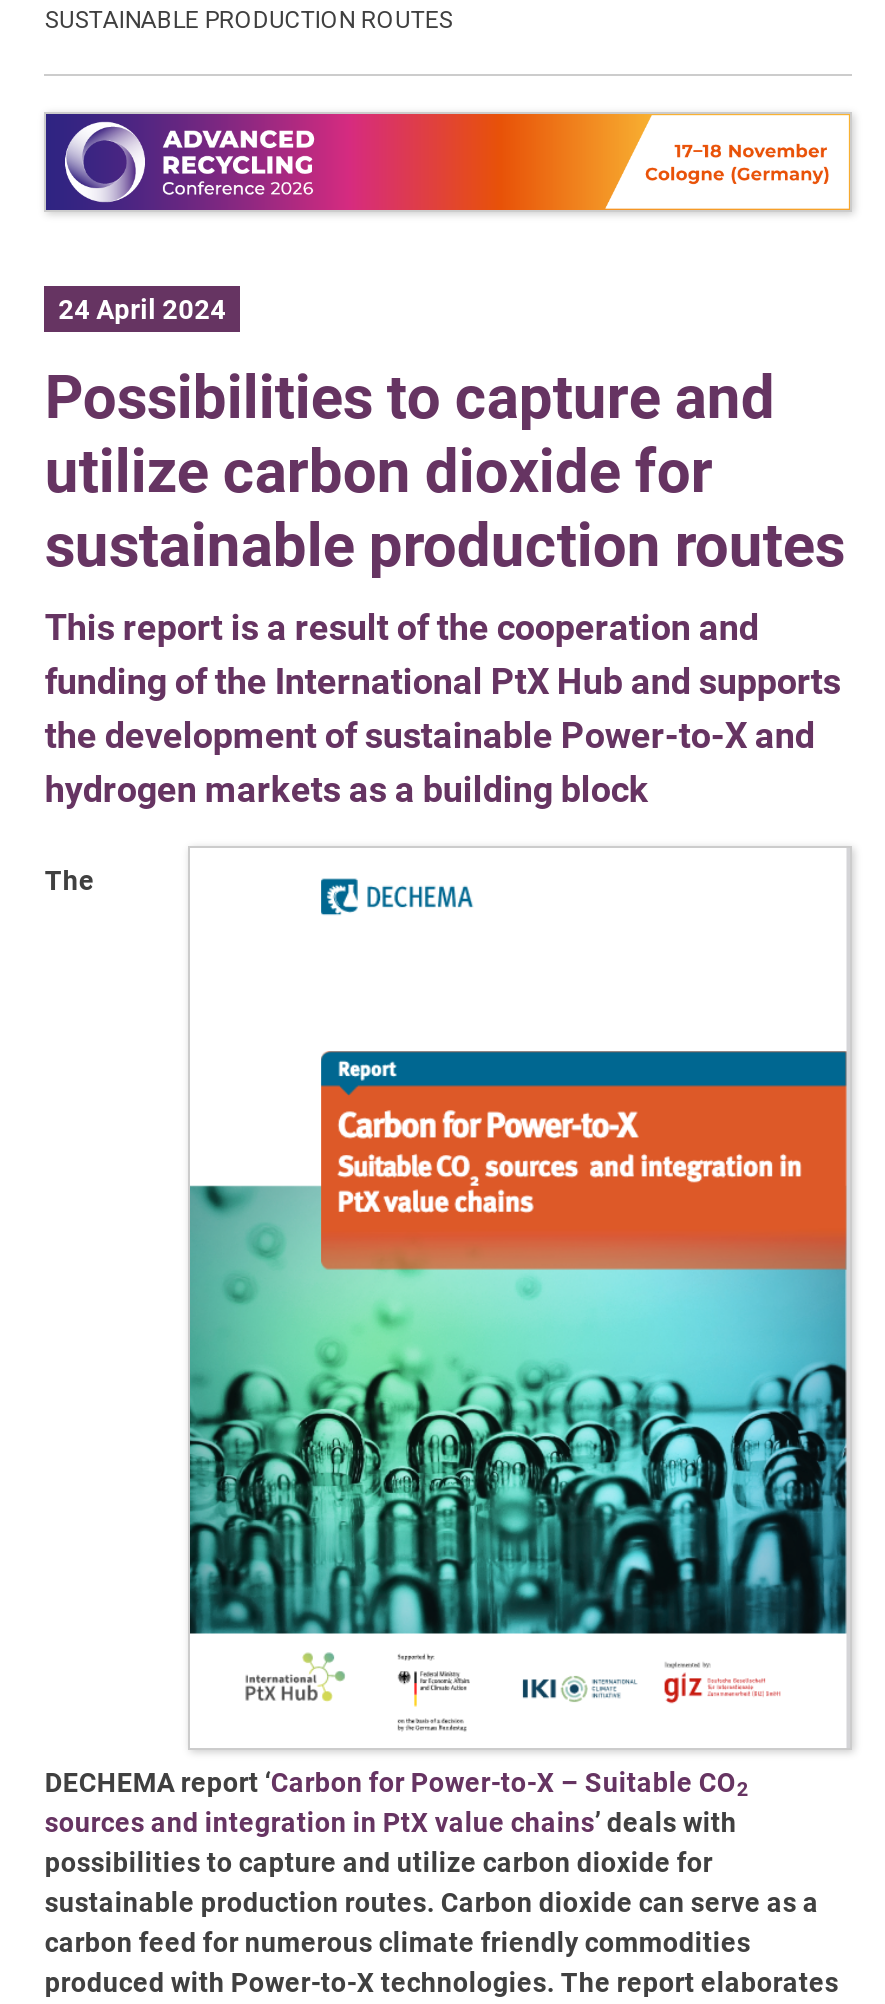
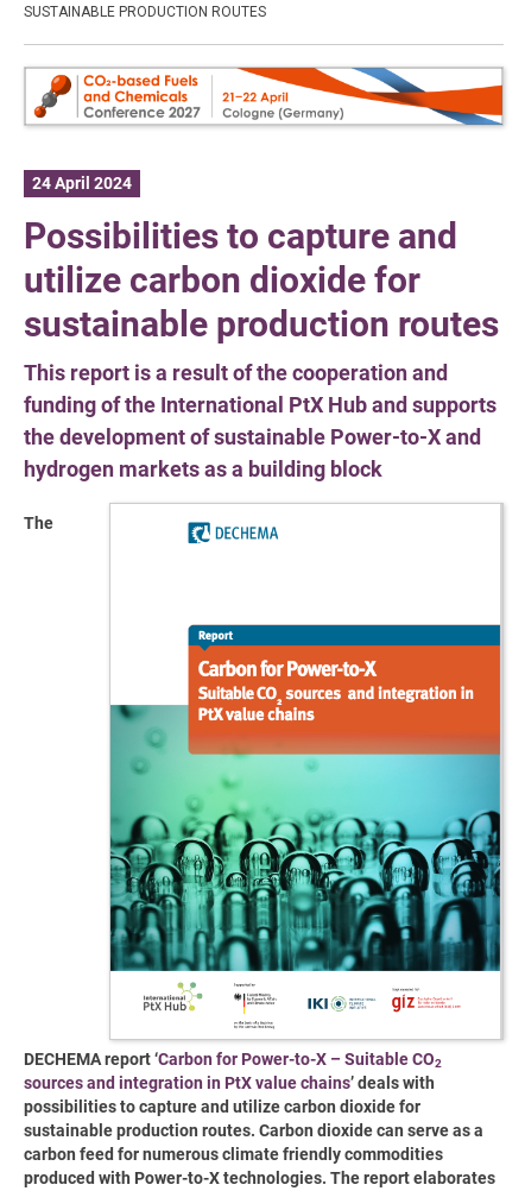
[44,112,850,212] [image] -> [25,67,504,126] [image]

